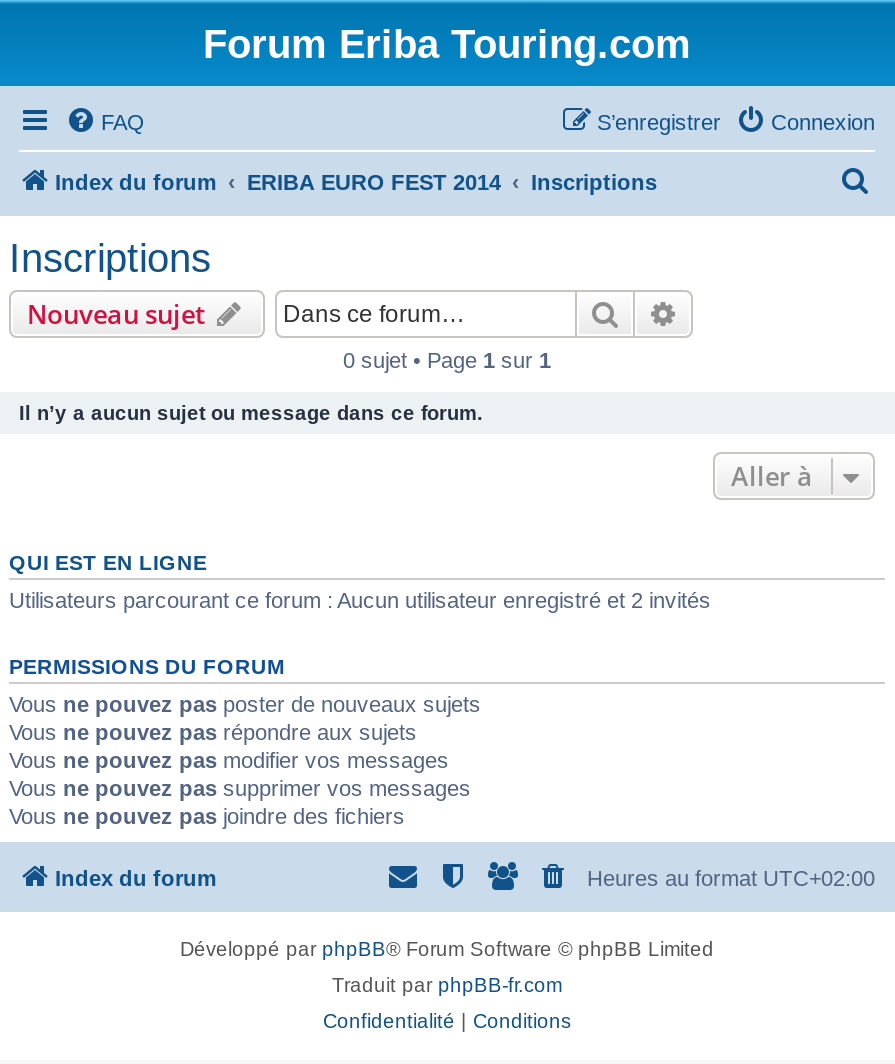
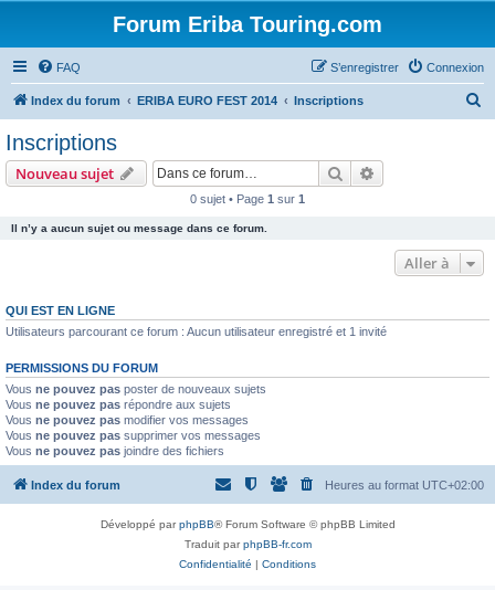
[9,588,711,612] Utilisateurs parcourant ce forum : Aucun utilisateur enregistré et 2 invités -> [6,325,387,338] Utilisateurs parcourant ce forum : Aucun utilisateur enregistré et 1 invité

